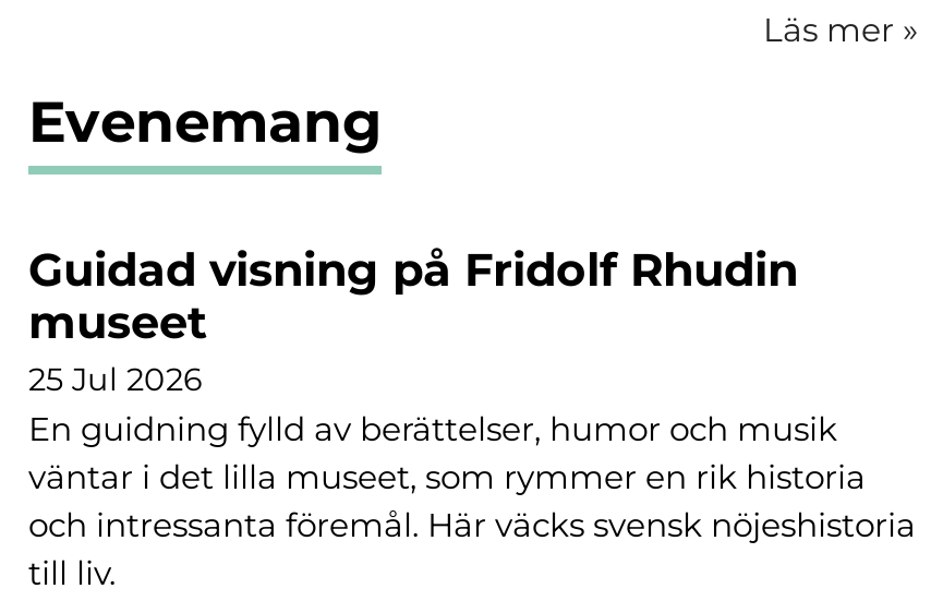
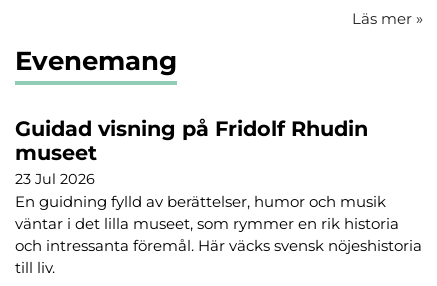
[28,359,203,398] 25 Jul 2026 -> [15,169,95,187] 23 Jul 2026

